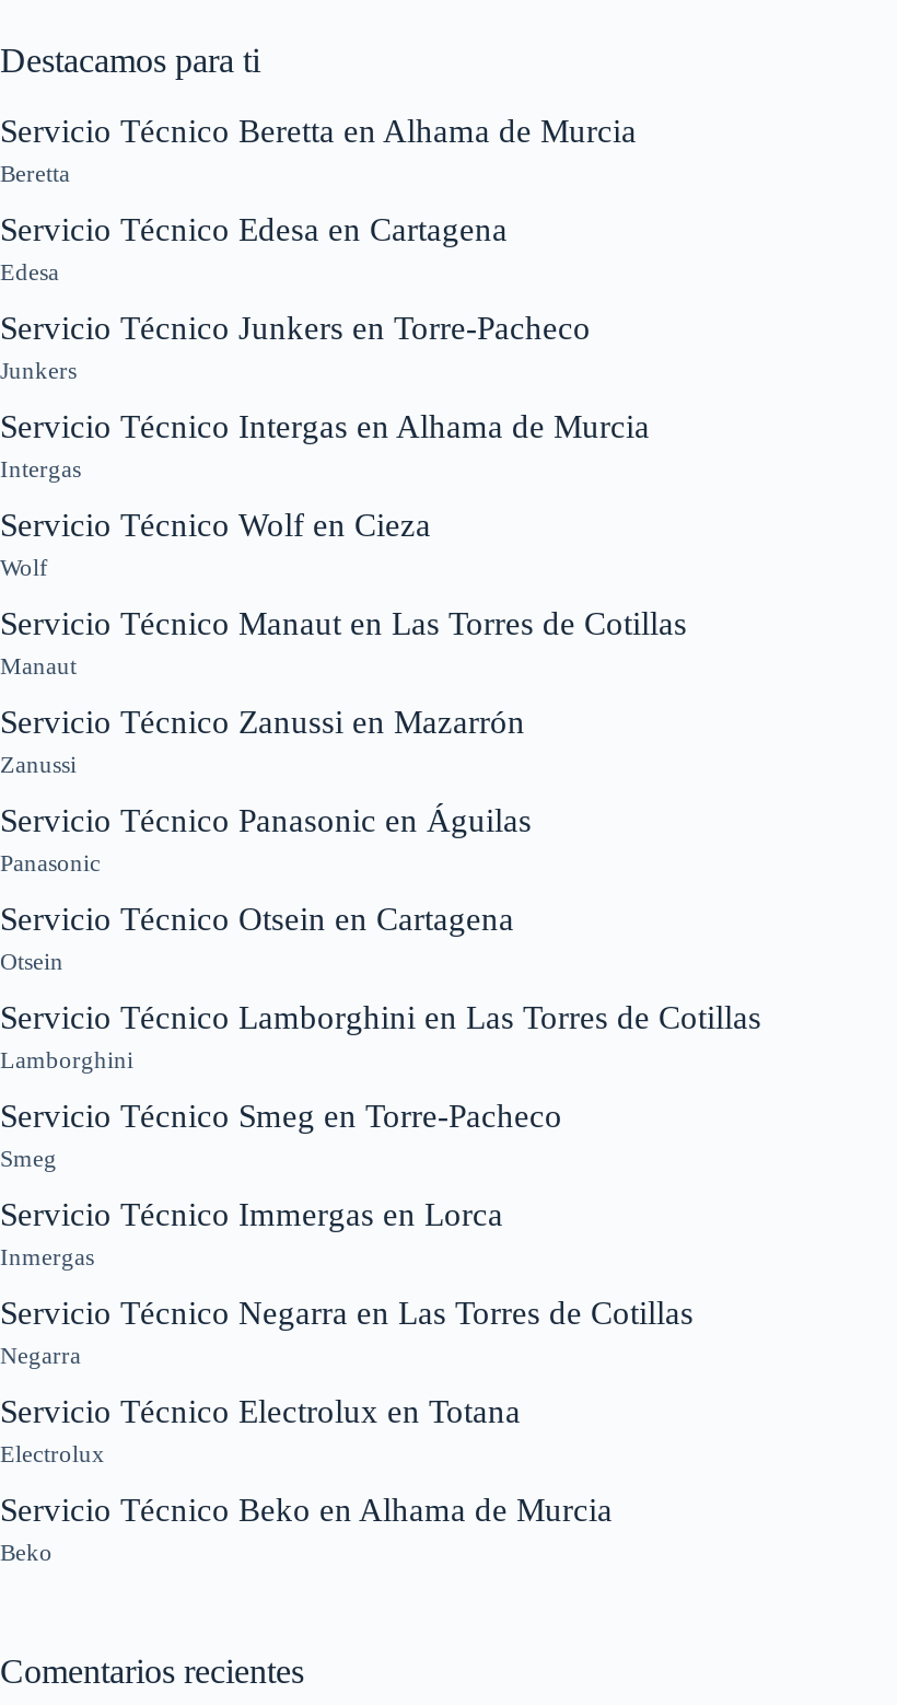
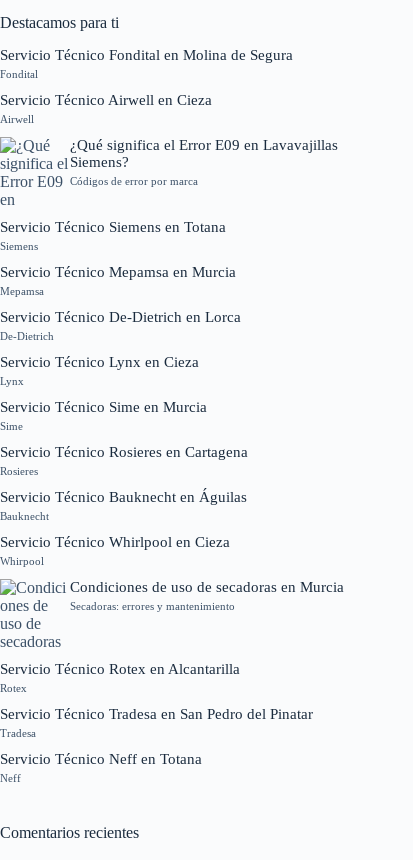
[0,113,637,185] Servicio Técnico Beretta en Alhama de Murcia | Beretta -> [0,46,293,79] Servicio Técnico Fondital en Molina de Segura | Fondital
[0,211,508,283] Servicio Técnico Edesa en Cartagena | Edesa -> [0,91,212,124] Servicio Técnico Airwell en Cieza | Airwell
[0,310,591,382] Servicio Técnico Junkers en Torre-Pacheco | Junkers -> [70,136,338,186] ¿Qué significa el Error E09 en Lavavajillas | Siemens? | Códigos de error por marca
[0,408,650,480] Servicio Técnico Intergas en Alhama de Murcia | Intergas -> [0,218,226,251] Servicio Técnico Siemens en Totana | Siemens
[0,507,431,579] Servicio Técnico Wolf en Cieza | Wolf -> [0,263,236,296] Servicio Técnico Mepamsa en Murcia | Mepamsa
[0,605,687,677] Servicio Técnico Manaut en Las Torres de Cotillas | Manaut -> [0,308,241,341] Servicio Técnico De-Dietrich en Lorca | De-Dietrich
[0,704,525,776] Servicio Técnico Zanussi en Mazarrón | Zanussi -> [0,353,199,386] Servicio Técnico Lynx en Cieza | Lynx
[0,802,532,874] Servicio Técnico Panasonic en Águilas | Panasonic -> [0,398,207,431] Servicio Técnico Sime en Murcia | Sime
[0,901,514,973] Servicio Técnico Otsein en Cartagena | Otsein -> [0,443,248,476] Servicio Técnico Rosieres en Cartagena | Rosieres
[0,999,761,1071] Servicio Técnico Lamborghini en Las Torres de Cotillas | Lamborghini -> [0,488,247,521] Servicio Técnico Bauknecht en Águilas | Bauknecht
[0,1098,562,1170] Servicio Técnico Smeg en Torre-Pacheco | Smeg -> [0,533,230,566] Servicio Técnico Whirlpool en Cieza | Whirpool
[0,1196,503,1268] Servicio Técnico Immergas en Lorca | Inmergas -> [70,578,344,611] Condiciones de uso de secadoras en Murcia | Secadoras: errores y mantenimiento
[0,1295,694,1367] Servicio Técnico Negarra en Las Torres de Cotillas | Negarra -> [0,660,240,693] Servicio Técnico Rotex en Alcantarilla | Rotex
[0,1393,521,1465] Servicio Técnico Electrolux en Totana | Electrolux -> [0,705,313,738] Servicio Técnico Tradesa en San Pedro del Pinatar | Tradesa
[0,1492,613,1564] Servicio Técnico Beko en Alhama de Murcia | Beko -> [0,750,202,783] Servicio Técnico Neff en Totana | Neff

